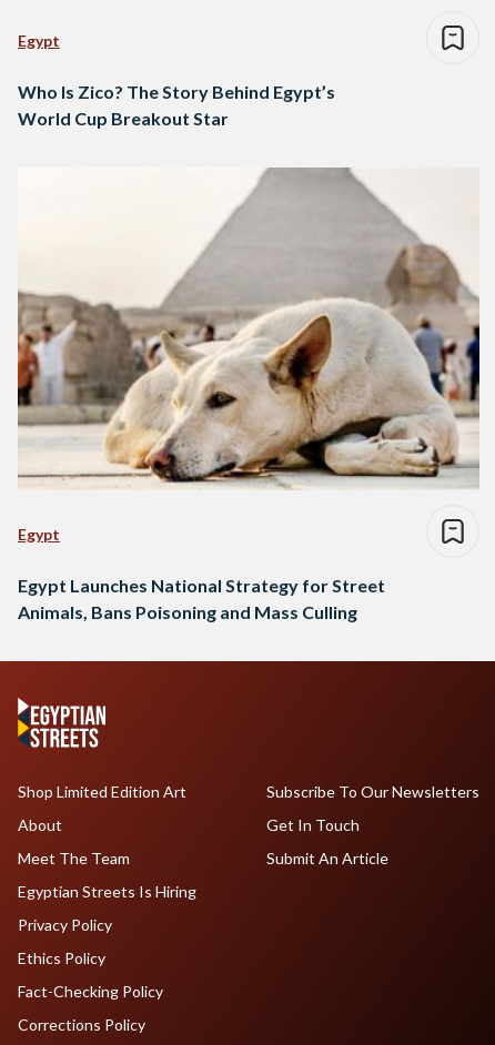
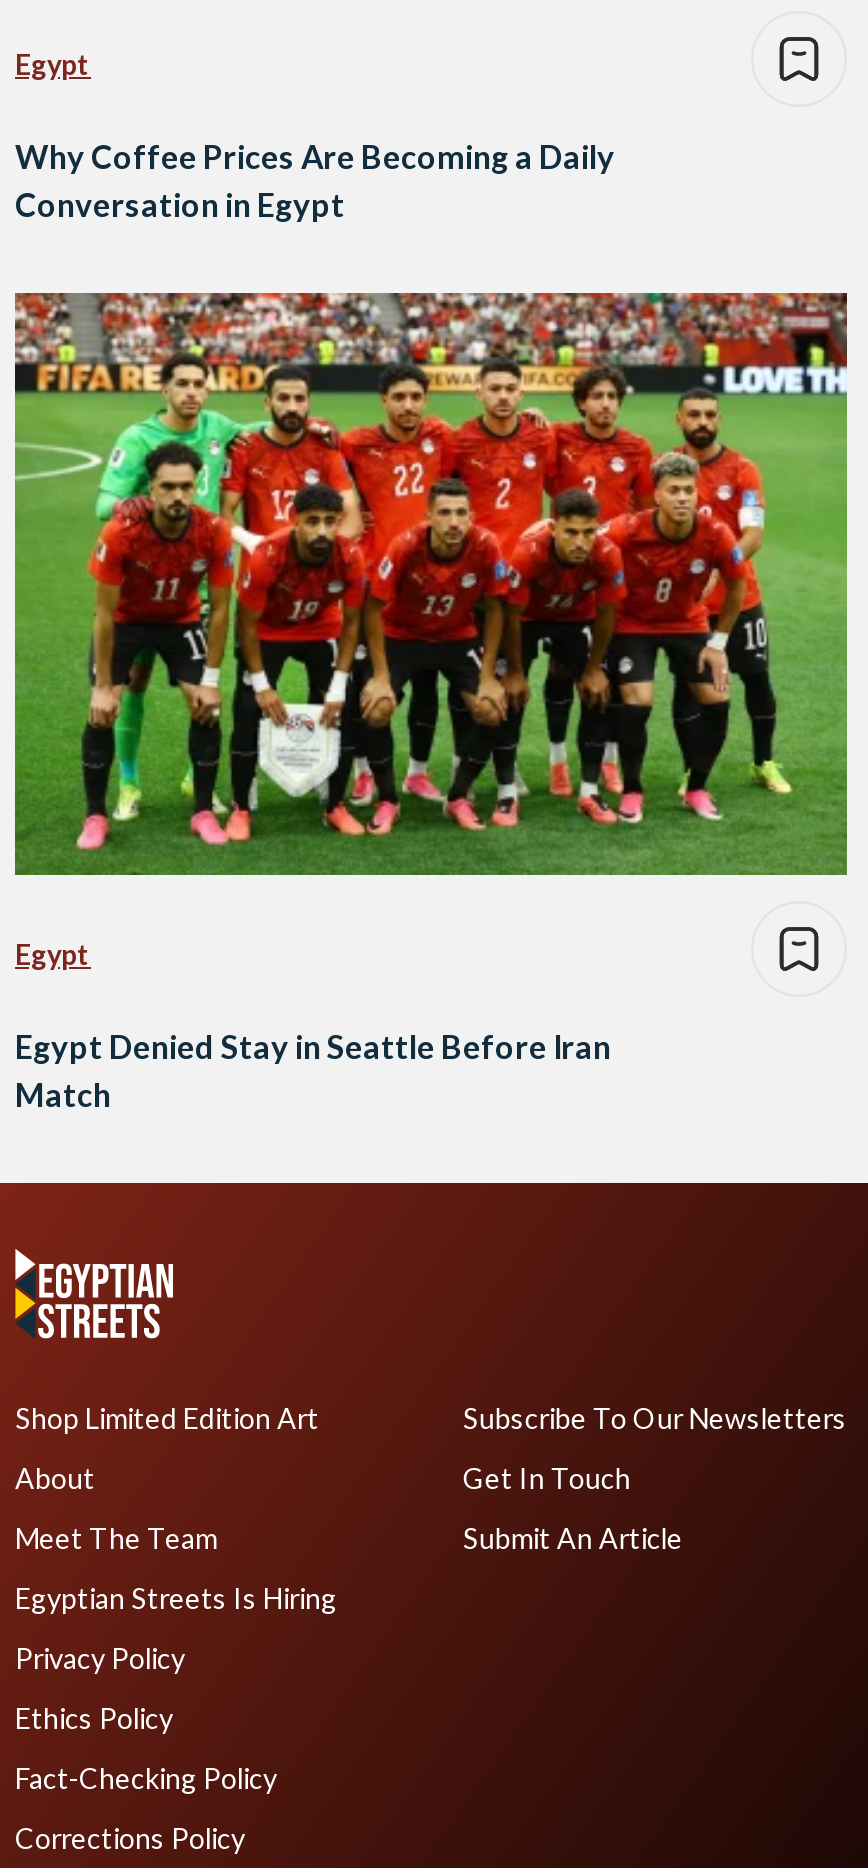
[18,81,335,129] Who Is Zico? The Story Behind Egypt’s | World Cup Breakout Star -> [15,137,615,223] Why Coffee Prices Are Becoming a Daily | Conversation in Egypt
[17,168,481,490] [image] -> [13,291,849,877] [image]
[18,575,385,623] Egypt Launches National Strategy for Street | Animals, Bans Poisoning and Mass Culling -> [15,1028,611,1114] Egypt Denied Stay in Seattle Before Iran | Match

